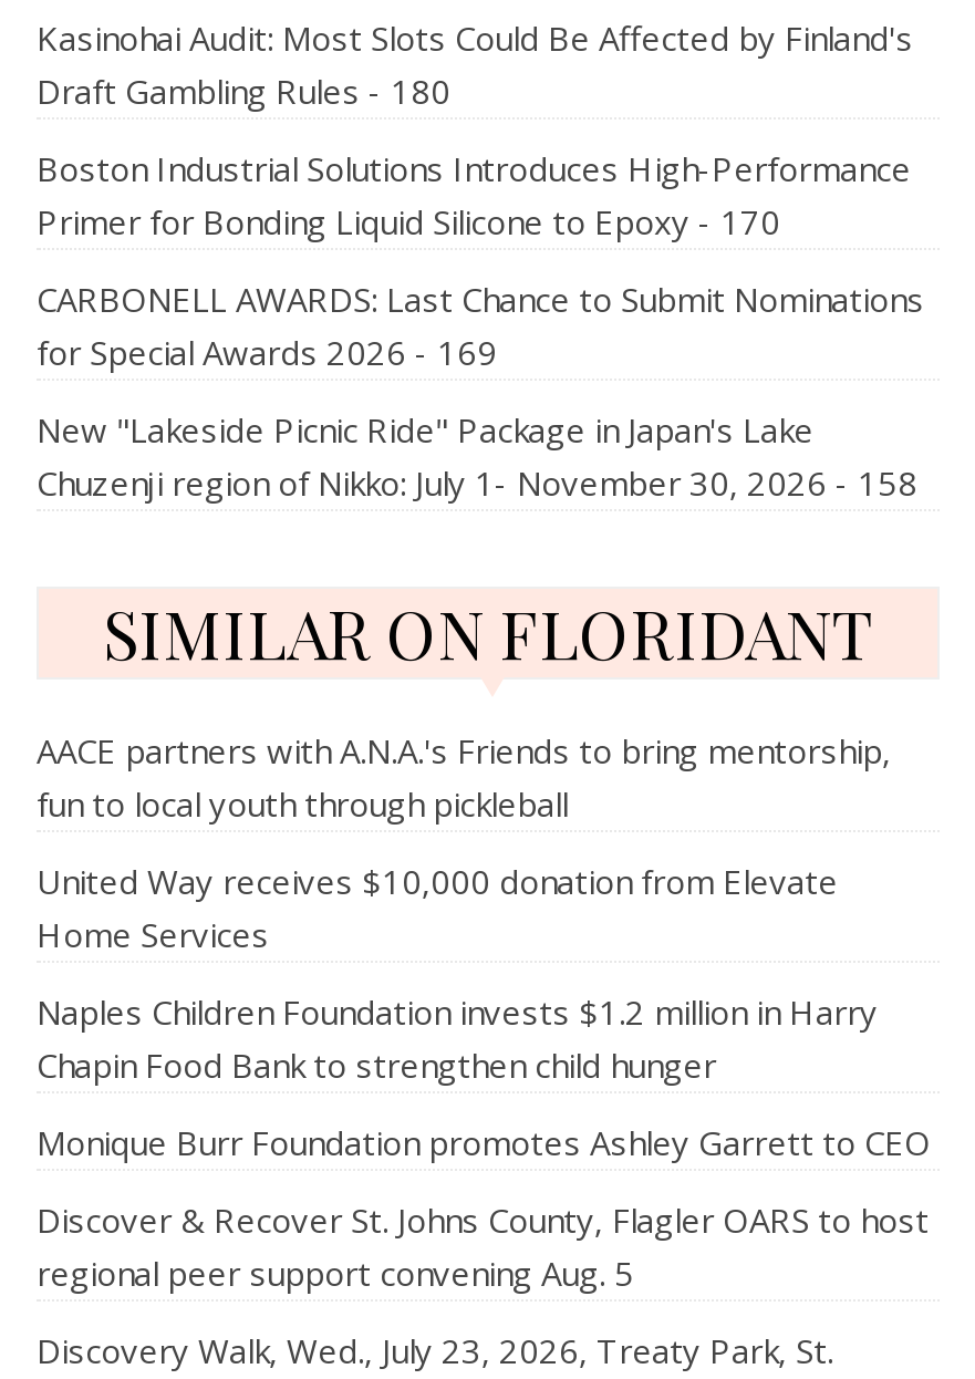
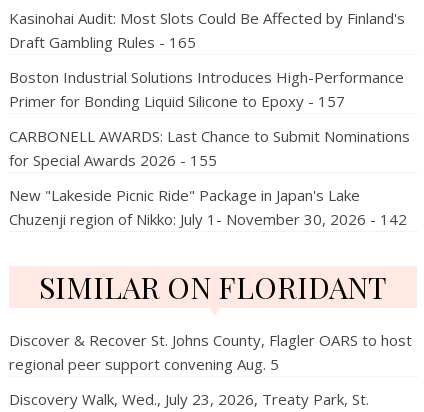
[37,69,450,113] Draft Gambling Rules - 180 -> [9,32,196,52] Draft Gambling Rules - 165
[37,199,780,243] Primer for Bonding Liquid Silicone to Epoxy - 170 -> [9,91,345,111] Primer for Bonding Liquid Silicone to Epoxy - 157
[37,330,497,374] for Special Awards 2026 - 169 -> [9,150,217,170] for Special Awards 2026 - 155
[37,460,917,505] Chuzenji region of Nikko: July 1- November 30, 2026 - 158 -> [9,209,407,229] Chuzenji region of Nikko: July 1- November 30, 2026 - 142
[37,728,931,1164] AACE partners with A.N.A.'s Friends to bring mentorship, | fun to local youth through pickleball | United Way receives $10,000 donation from Elevate | Home Services | Naples Children Foundation invests $1.2 million in Harry | Chapin Food Bank to strengthen child hunger | Monique Burr Foundation promotes Ashley Garrett to CEO -> none

